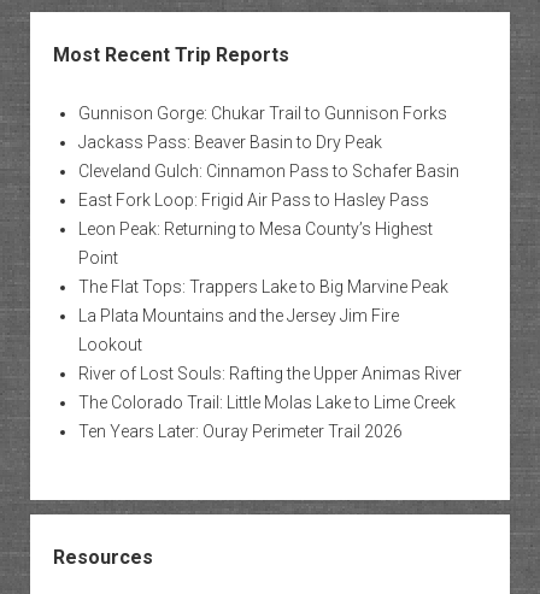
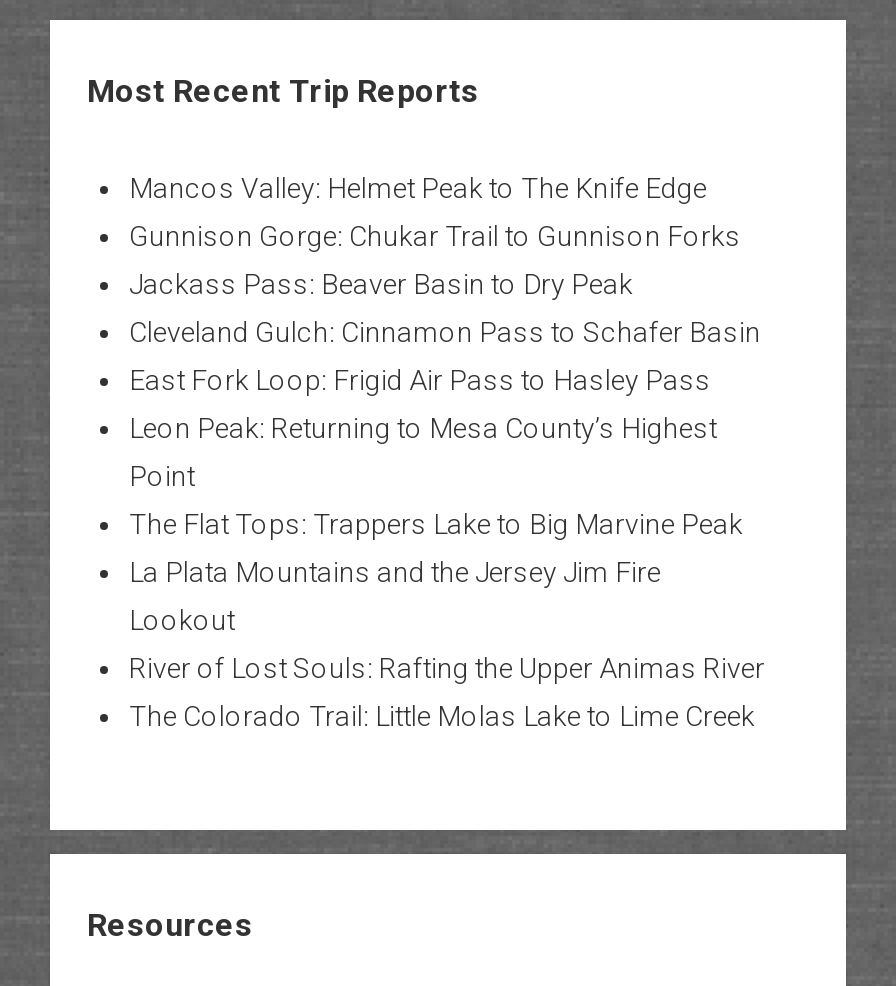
none -> [129,172,707,204] Mancos Valley: Helmet Peak to The Knife Edge
moved [78,104,461,412] -> [129,220,765,732]: Gunnison Gorge: Chukar Trail to Gunnison Forks | Jackass Pass: Beaver Basin to Dry Peak | Cleveland Gulch: Cinnamon Pass to Schafer Basin | ... | River of Lost Souls: Rafting the Upper Animas River | The Colorado Trail: Little Molas Lake to Lime Creek
[78,422,402,441] Ten Years Later: Ouray Perimeter Trail 2026 -> none

